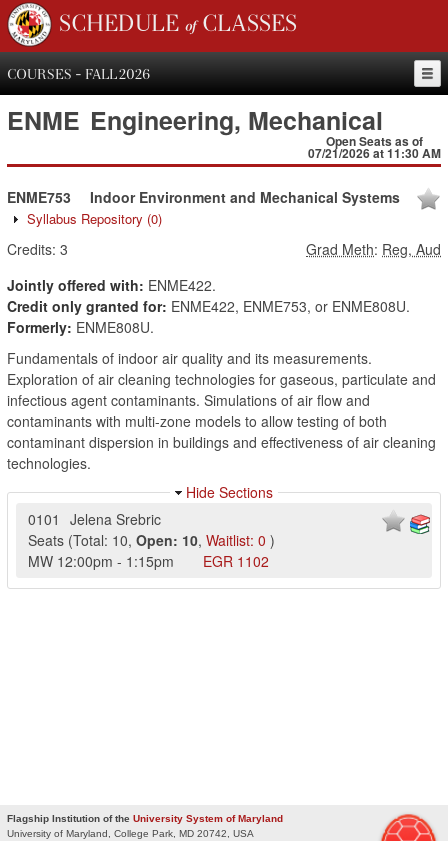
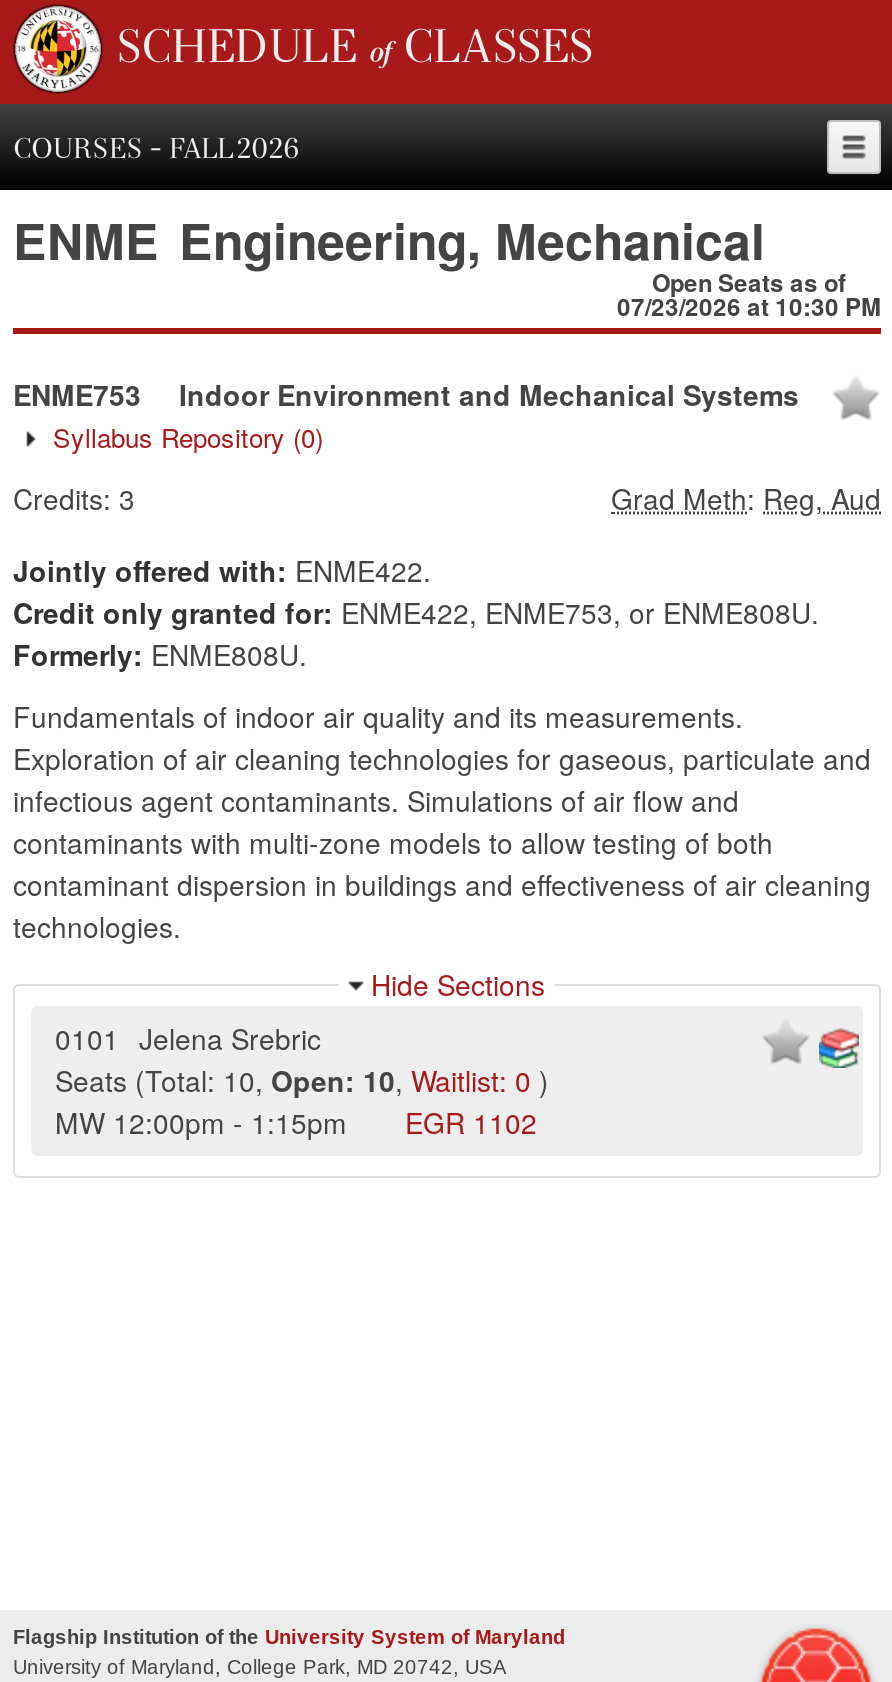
[308,144,441,162] 07/21/2026 at 11:30 AM -> [617,288,881,324] 07/23/2026 at 10:30 PM

